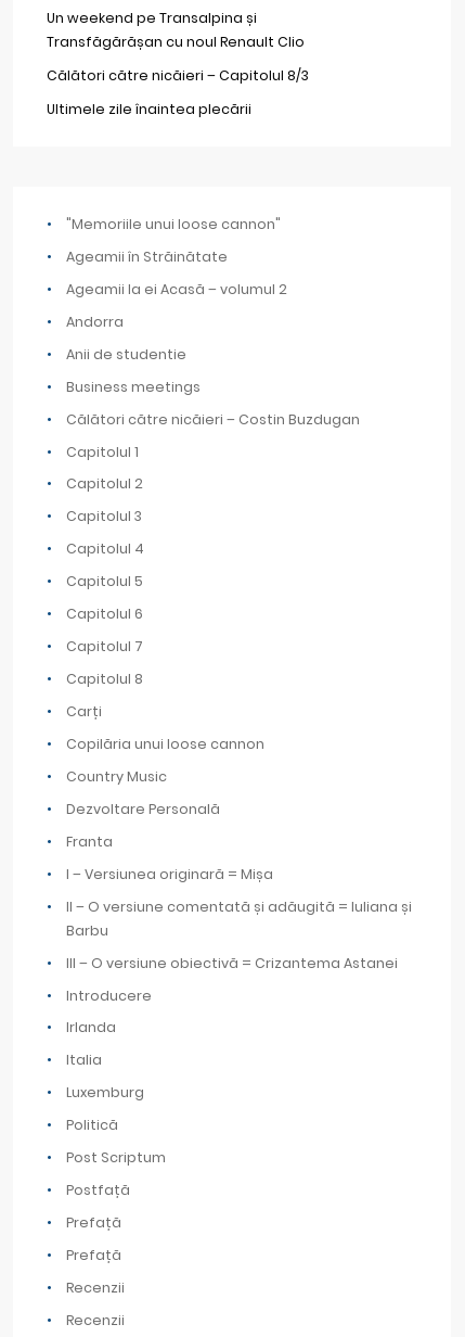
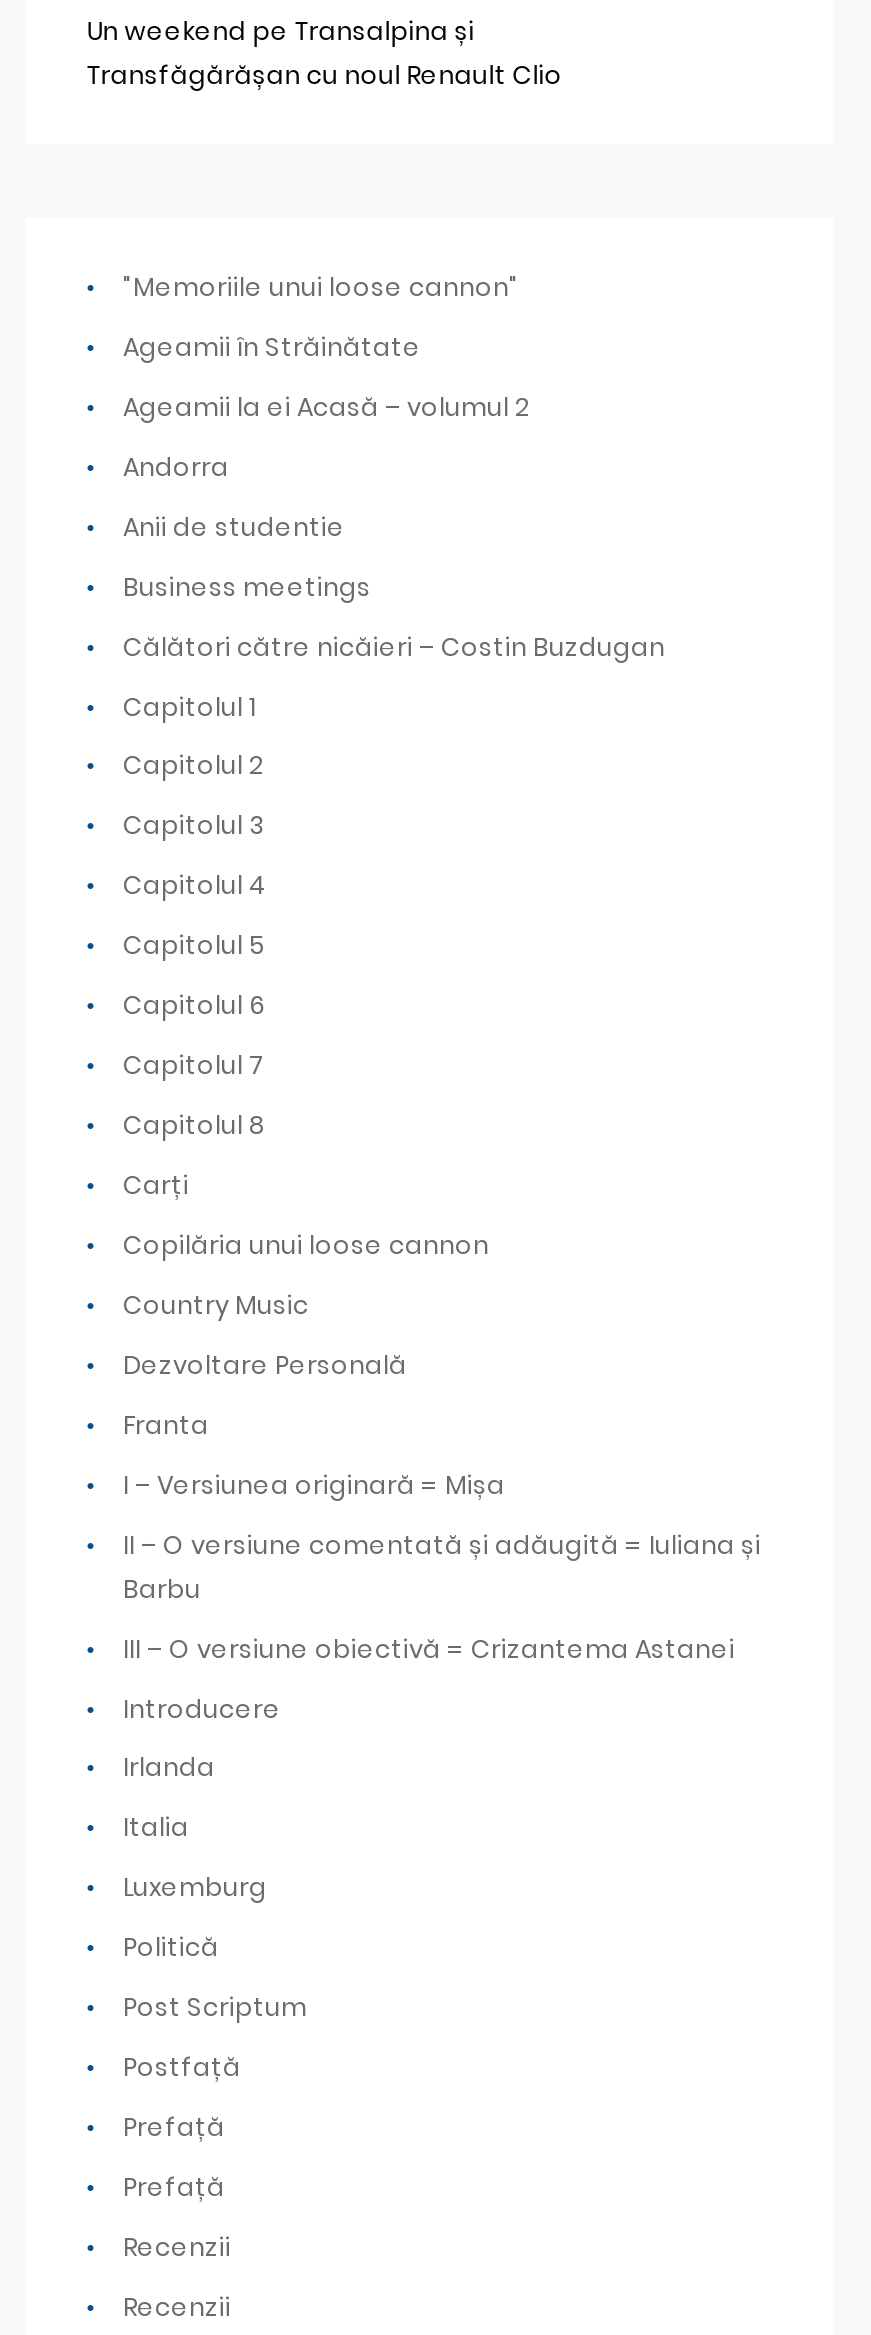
[46,66,309,118] Călători către nicăieri – Capitolul 8/3 | Ultimele zile înaintea plecării -> none

